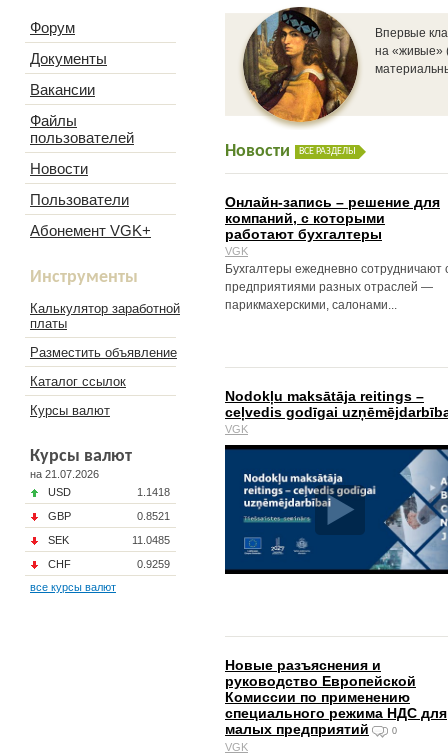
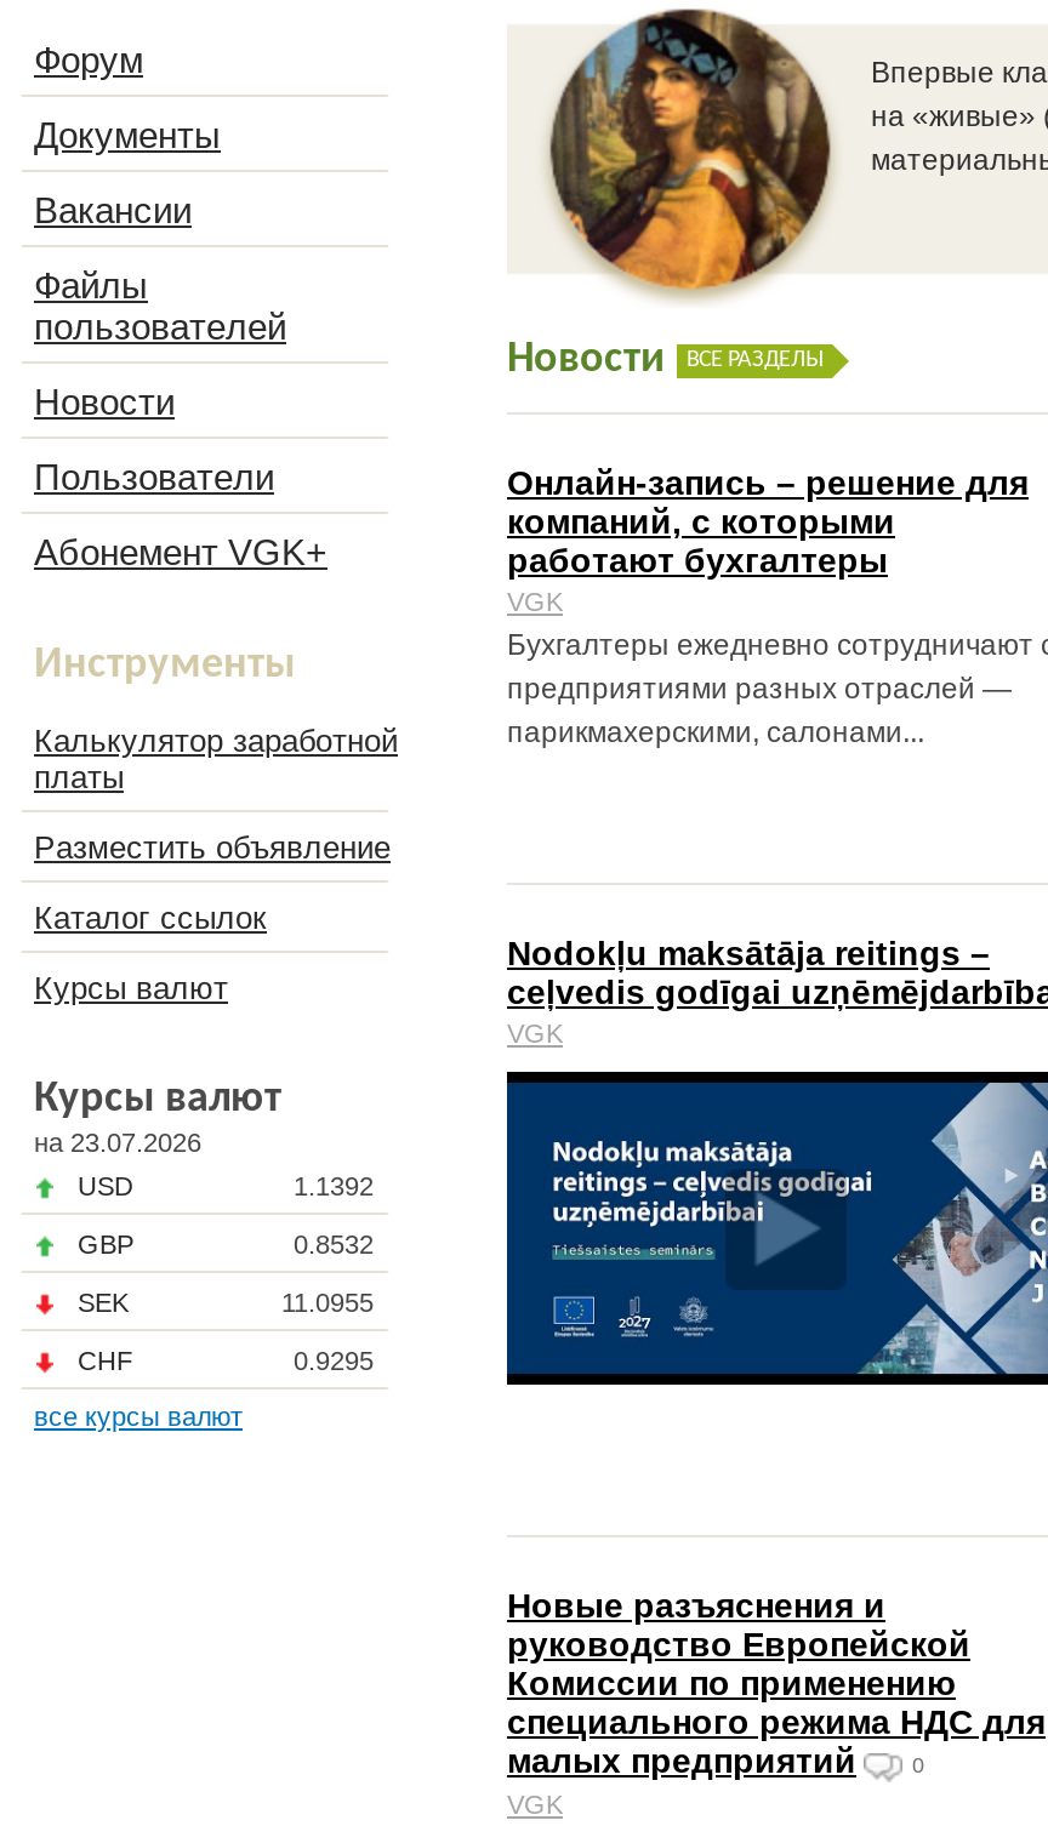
[30,468,99,480] на 21.07.2026 -> [34,1128,201,1157] на 23.07.2026
[137,486,170,498] 1.1418 -> [294,1171,374,1200] 1.1392
[137,510,170,522] 0.8521 -> [294,1229,374,1259] 0.8532
[132,534,170,546] 11.0485 -> [281,1288,374,1317] 11.0955
[137,558,170,570] 0.9259 -> [294,1346,374,1375] 0.9295

